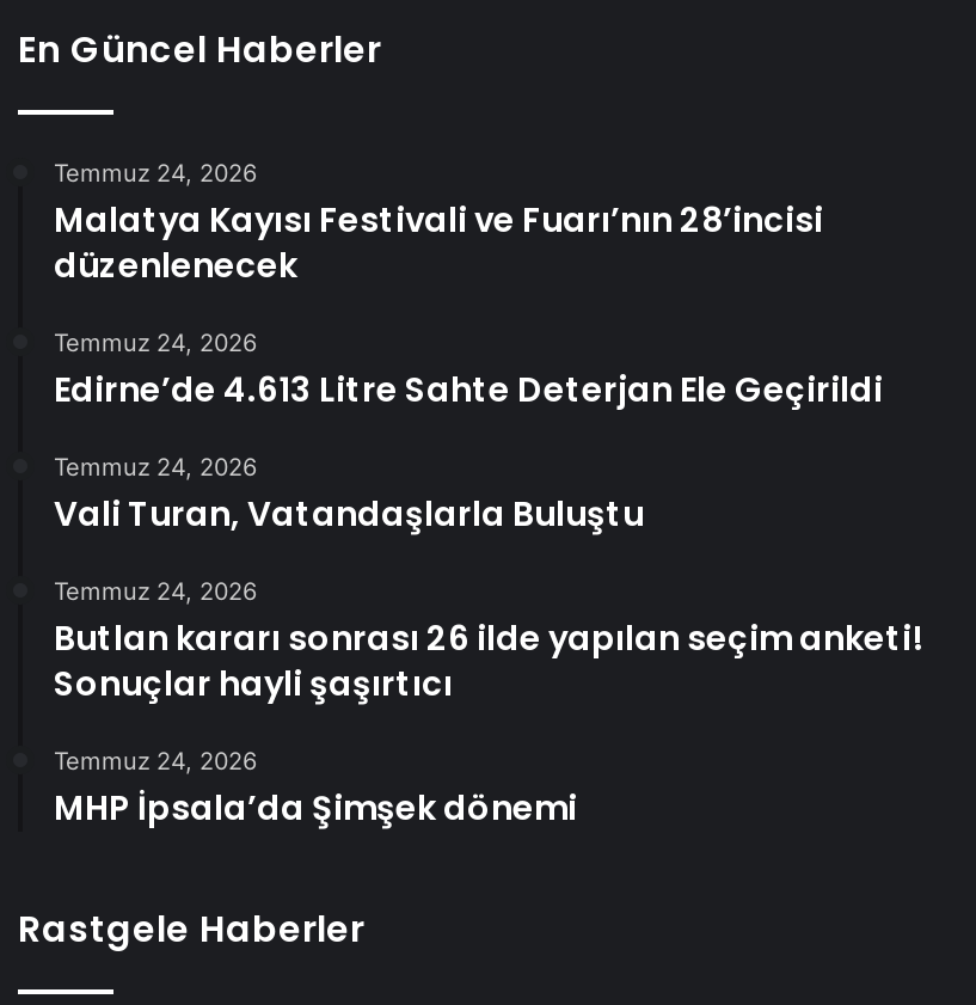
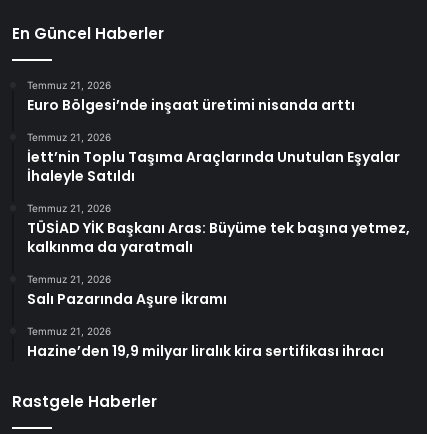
[54,158,823,289] Temmuz 24, 2026 | Malatya Kayısı Festivali ve Fuarı’nın 28’incisi | düzenlenecek -> [27,79,355,115] Temmuz 21, 2026 | Euro Bölgesi’nde inşaat üretimi nisanda arttı
[54,328,883,414] Temmuz 24, 2026 | Edirne’de 4.613 Litre Sahte Deterjan Ele Geçirildi -> [27,131,400,186] Temmuz 21, 2026 | İett’nin Toplu Taşıma Araçlarında Unutulan Eşyalar | İhaleyle Satıldı
[54,452,644,538] Temmuz 24, 2026 | Vali Turan, Vatandaşlarla Buluştu -> [27,202,410,257] Temmuz 21, 2026 | TÜSİAD YİK Başkanı Aras: Büyüme tek başına yetmez, | kalkınma da yaratmalı
[54,576,921,708] Temmuz 24, 2026 | Butlan kararı sonrası 26 ilde yapılan seçim anketi! | Sonuçlar hayli şaşırtıcı -> [27,273,227,309] Temmuz 21, 2026 | Salı Pazarında Aşure İkramı
[54,746,577,832] Temmuz 24, 2026 | MHP İpsala’da Şimşek dönemi -> [27,325,384,361] Temmuz 21, 2026 | Hazine’den 19,9 milyar liralık kira sertifikası ihracı

